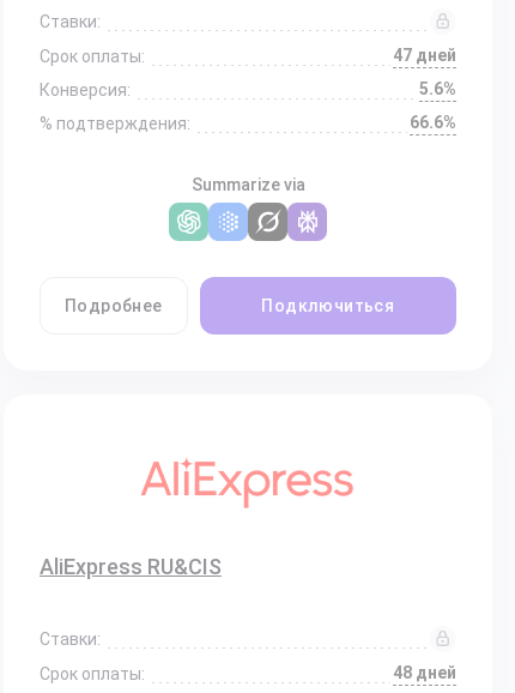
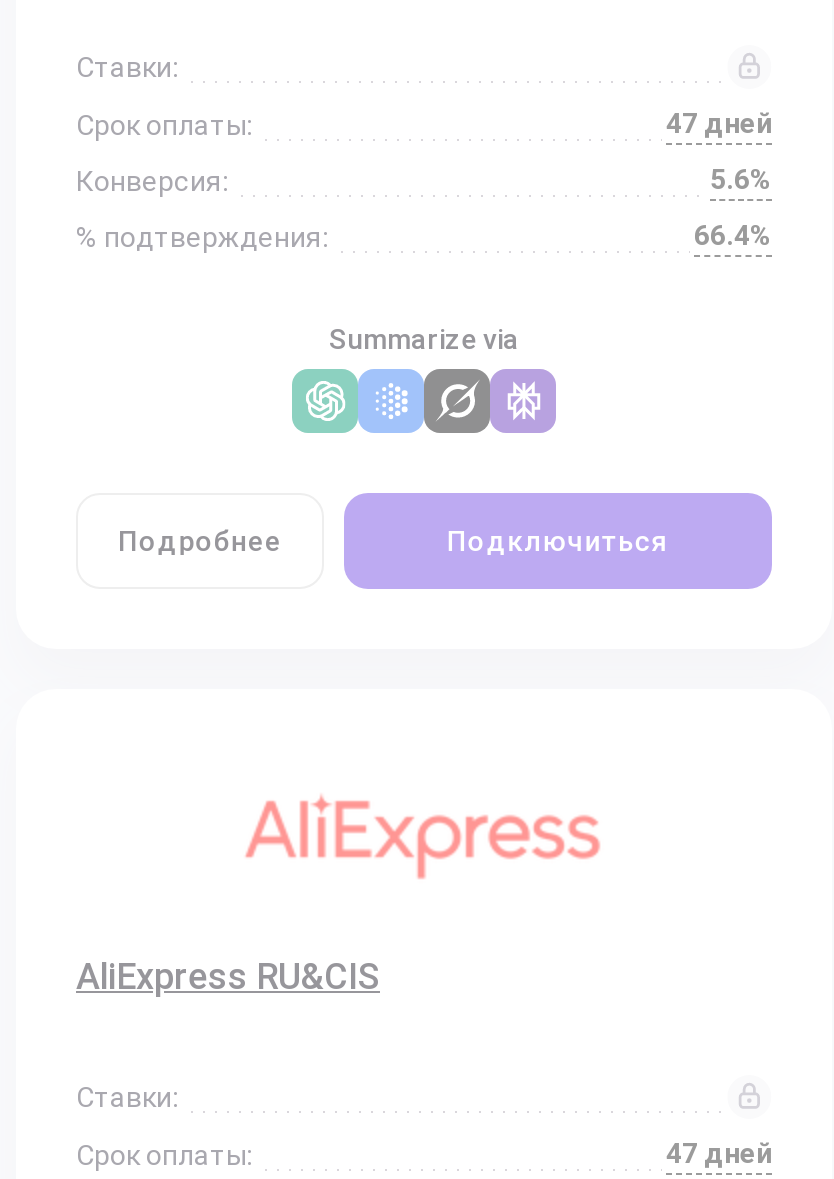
[410,113,456,132] 66.6% -> [694,219,772,251] 66.4%
[393,663,456,682] 48 дней -> [666,1137,772,1169] 47 дней

